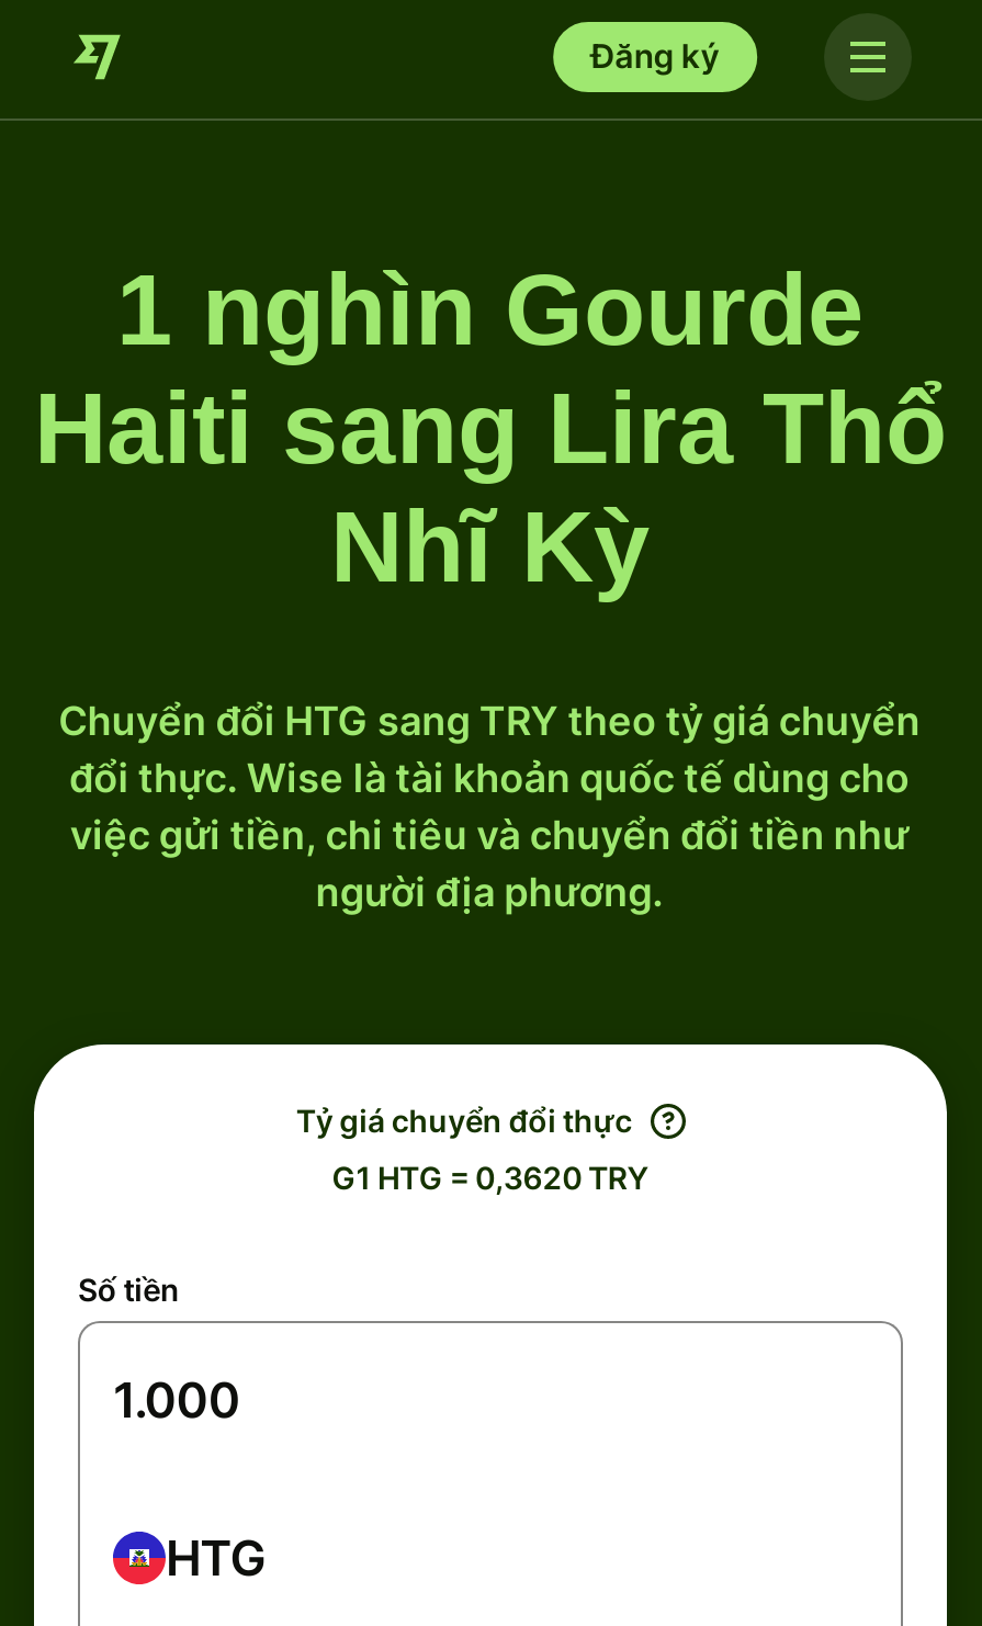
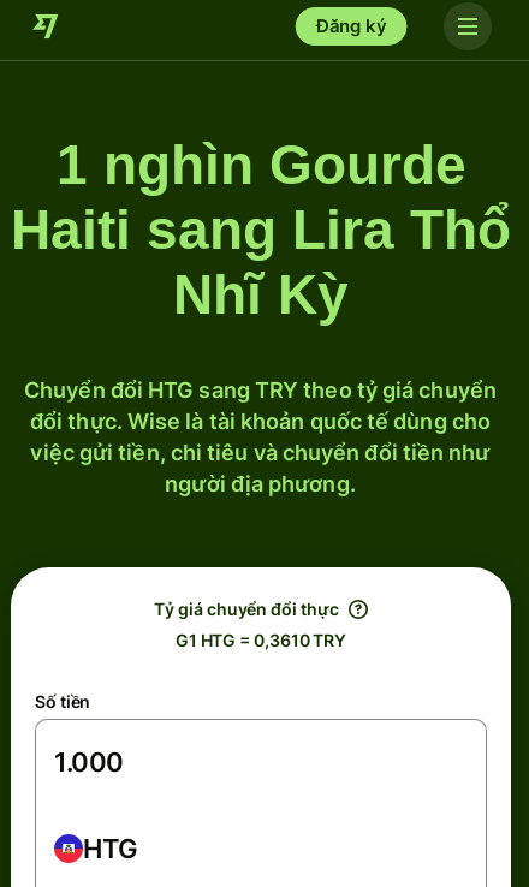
[332,1159,649,1196] G1 HTG = 0,3620 TRY -> [175,630,346,650] G1 HTG = 0,3610 TRY

